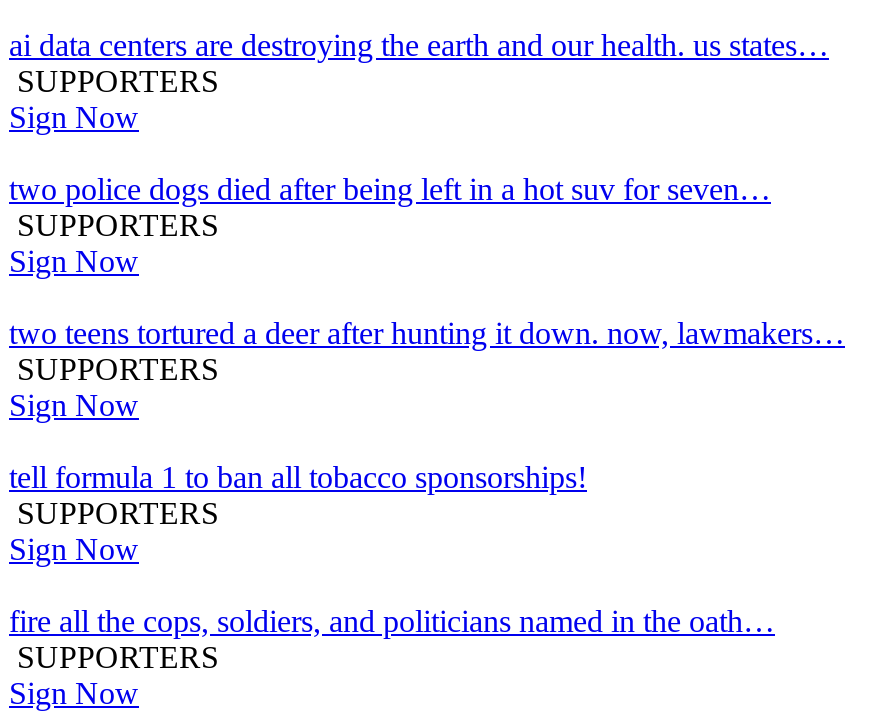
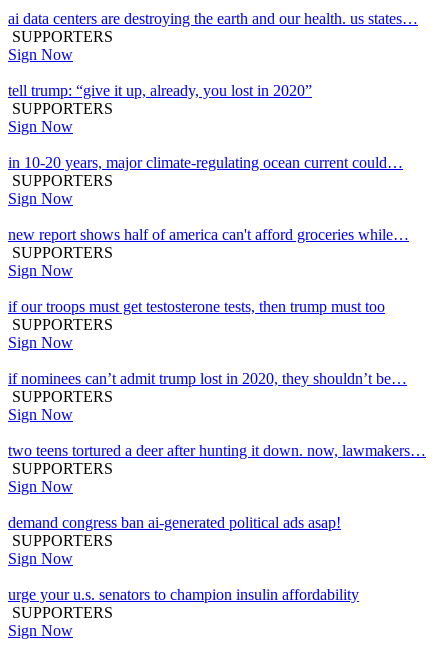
[9,172,771,206] two police dogs died after being left in a hot suv for seven… -> [8,82,409,387] tell trump: “give it up, already, you lost in 2020” | SUPPORTERS | Sign Now | in 10-20 years, major climate-regulating ocean current could… | SUPPORTERS | Sign Now | new report shows half of america can't afford groceries while… | SUPPORTERS | Sign Now | if our troops must get testosterone tests, then trump must too | SUPPORTERS | Sign Now | if nominees can’t admit trump lost in 2020, they shouldn’t be…
[9,460,587,494] tell formula 1 to ban all tobacco sponsorships! -> [8,514,341,531] demand congress ban ai-generated political ads asap!
[9,604,775,638] fire all the cops, soldiers, and politicians named in the oath… -> [8,586,359,603] urge your u.s. senators to champion insulin affordability

